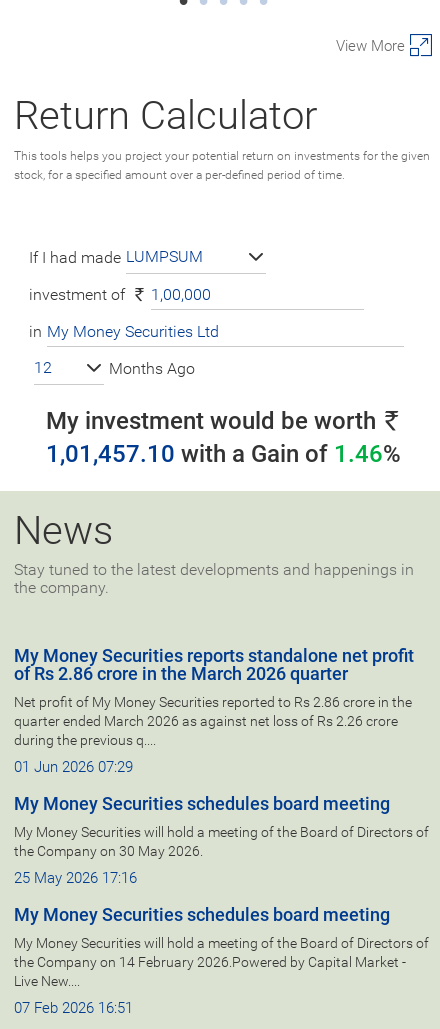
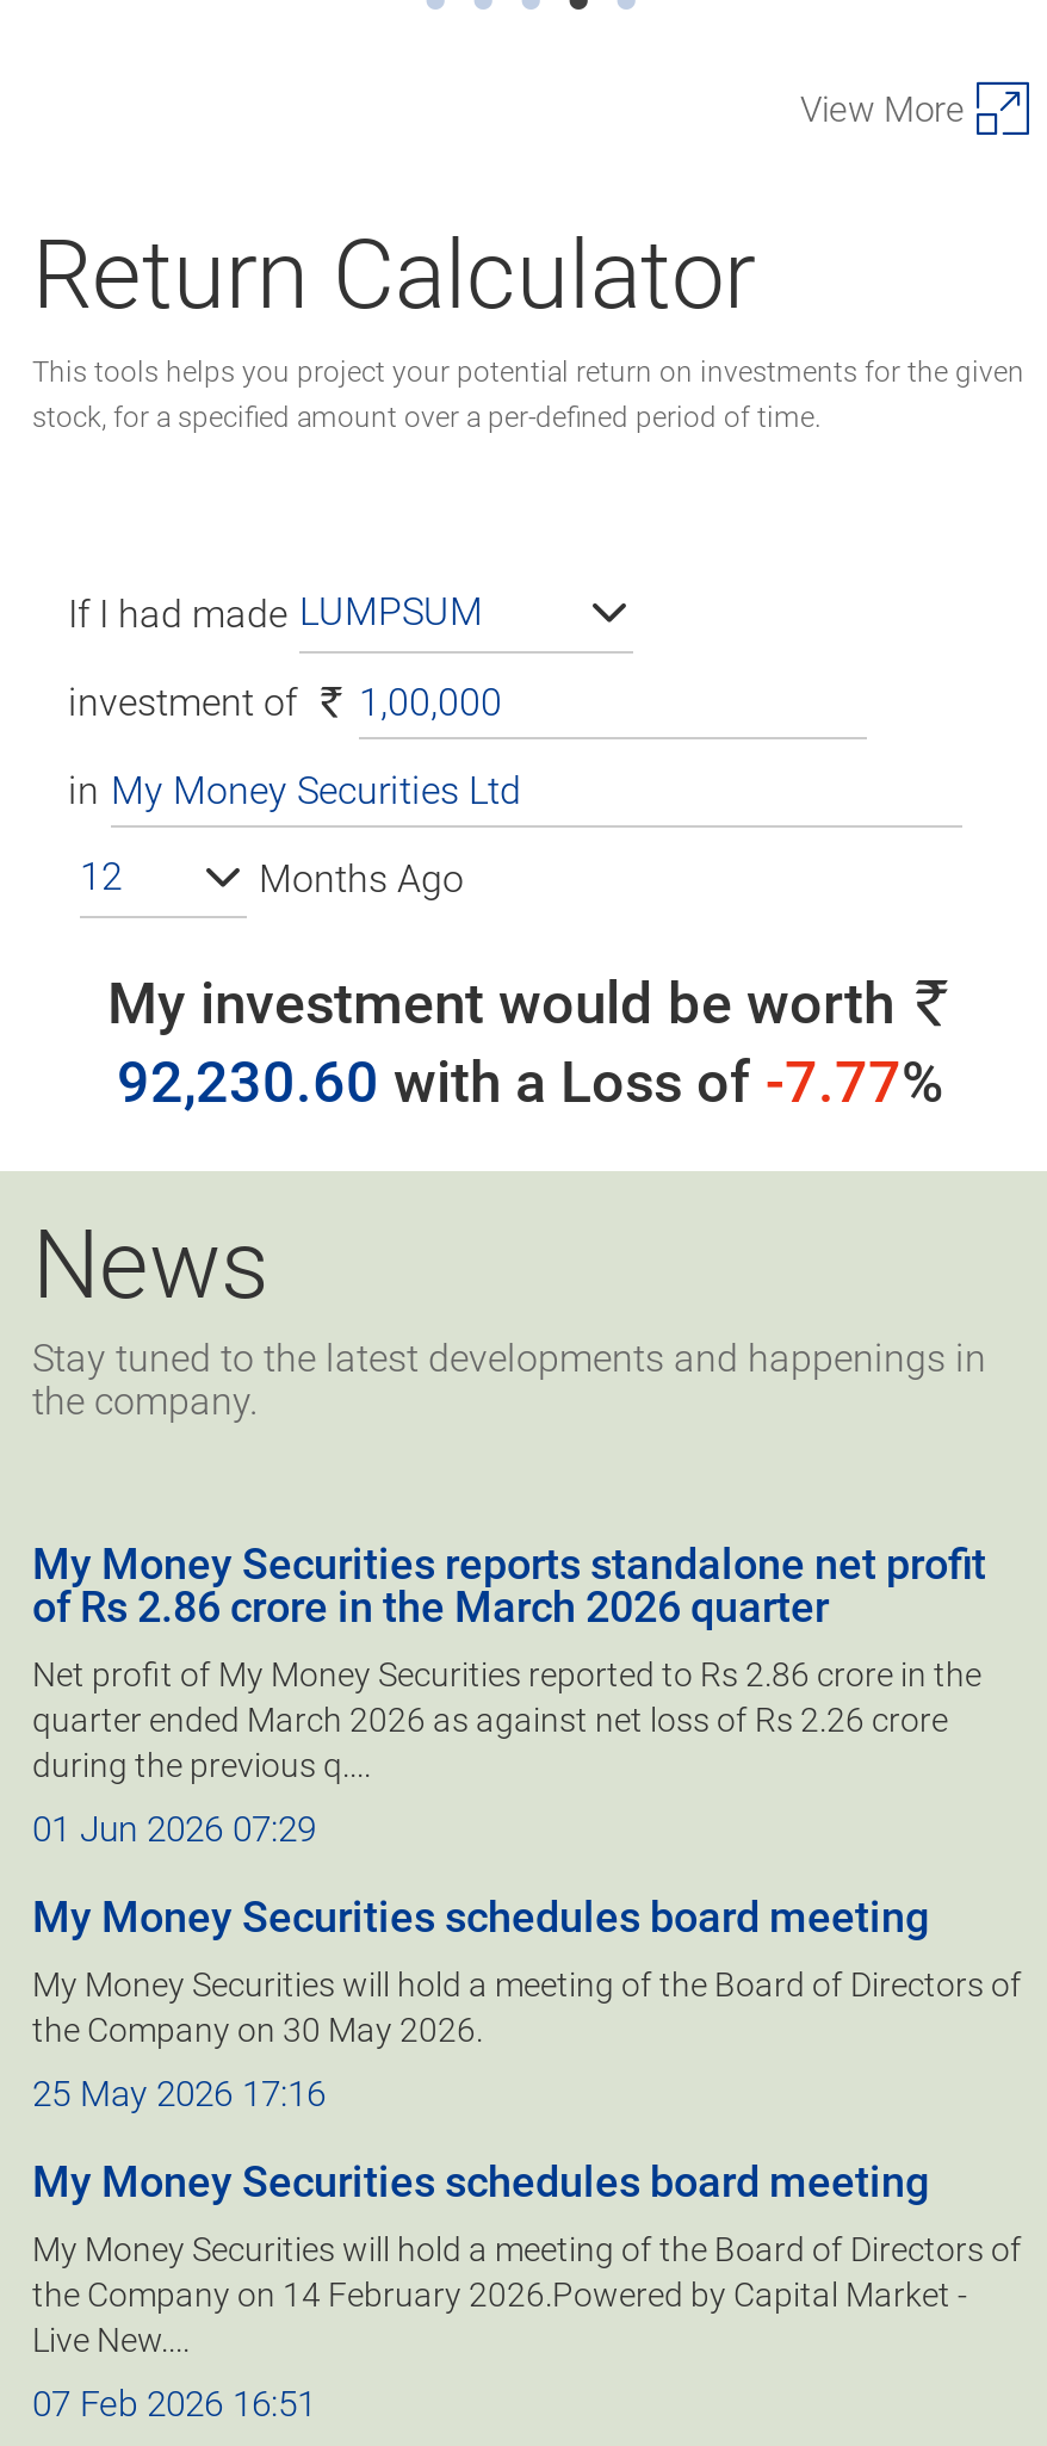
[45,440,400,468] 1,01,457.10 with a Gain of 1.46% -> [117,1049,944,1116] 92,230.60 with a Loss of -7.77%

